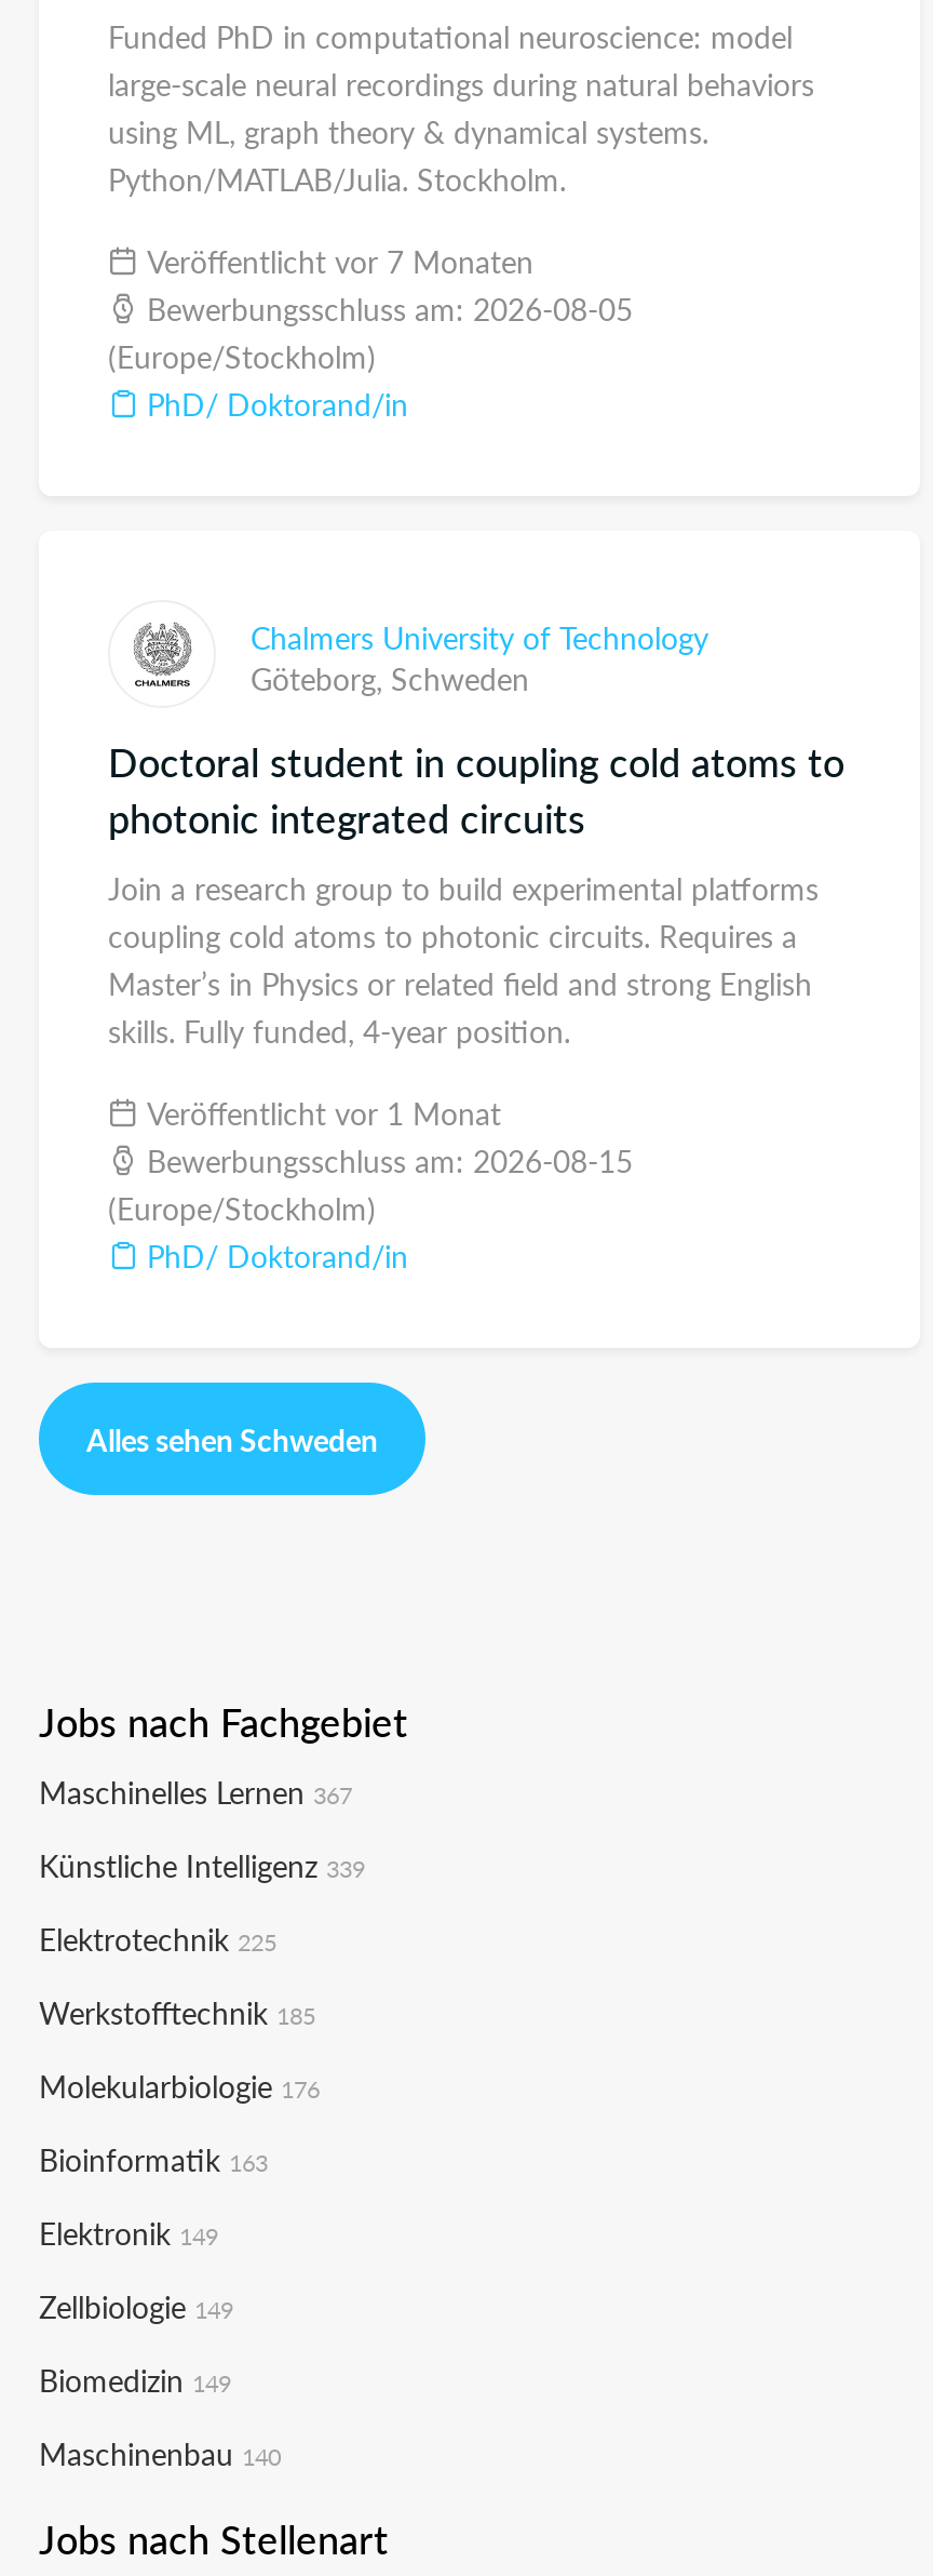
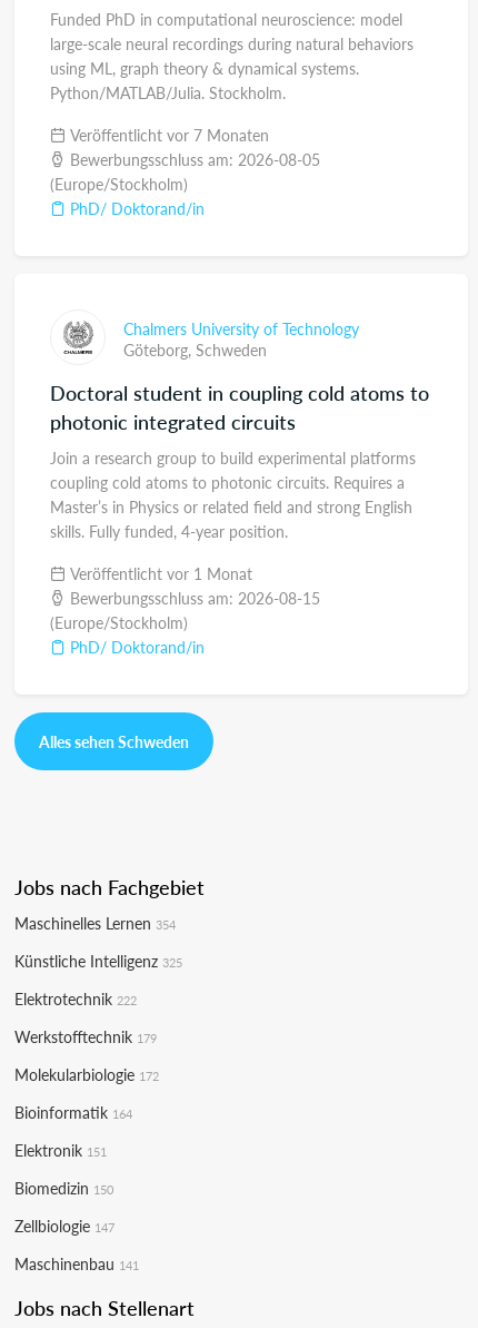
[39,1770,352,1813] Maschinelles Lernen 367 -> [14,912,176,934] Maschinelles Lernen 354
[39,1843,365,1886] Künstliche Intelligenz 339 -> [14,950,182,972] Künstliche Intelligenz 325
[39,1917,276,1960] Elektrotechnik 225 -> [14,987,137,1010] Elektrotechnik 222
[39,1990,315,2033] Werkstofftechnik 185 -> [14,1025,157,1047] Werkstofftechnik 179
[39,2064,320,2107] Molekularbiologie 176 -> [14,1063,159,1085] Molekularbiologie 172
[39,2137,268,2180] Bioinformatik 163 -> [14,1101,132,1123] Bioinformatik 164
[39,2211,218,2254] Elektronik 149 -> [14,1139,107,1161] Elektronik 151
[39,2284,233,2327] Zellbiologie 149 -> [14,1177,113,1199] Biomedizin 150
[39,2358,231,2401] Biomedizin 149 -> [14,1214,114,1237] Zellbiologie 147
[39,2431,281,2474] Maschinenbau 140 -> [14,1252,139,1275] Maschinenbau 141

